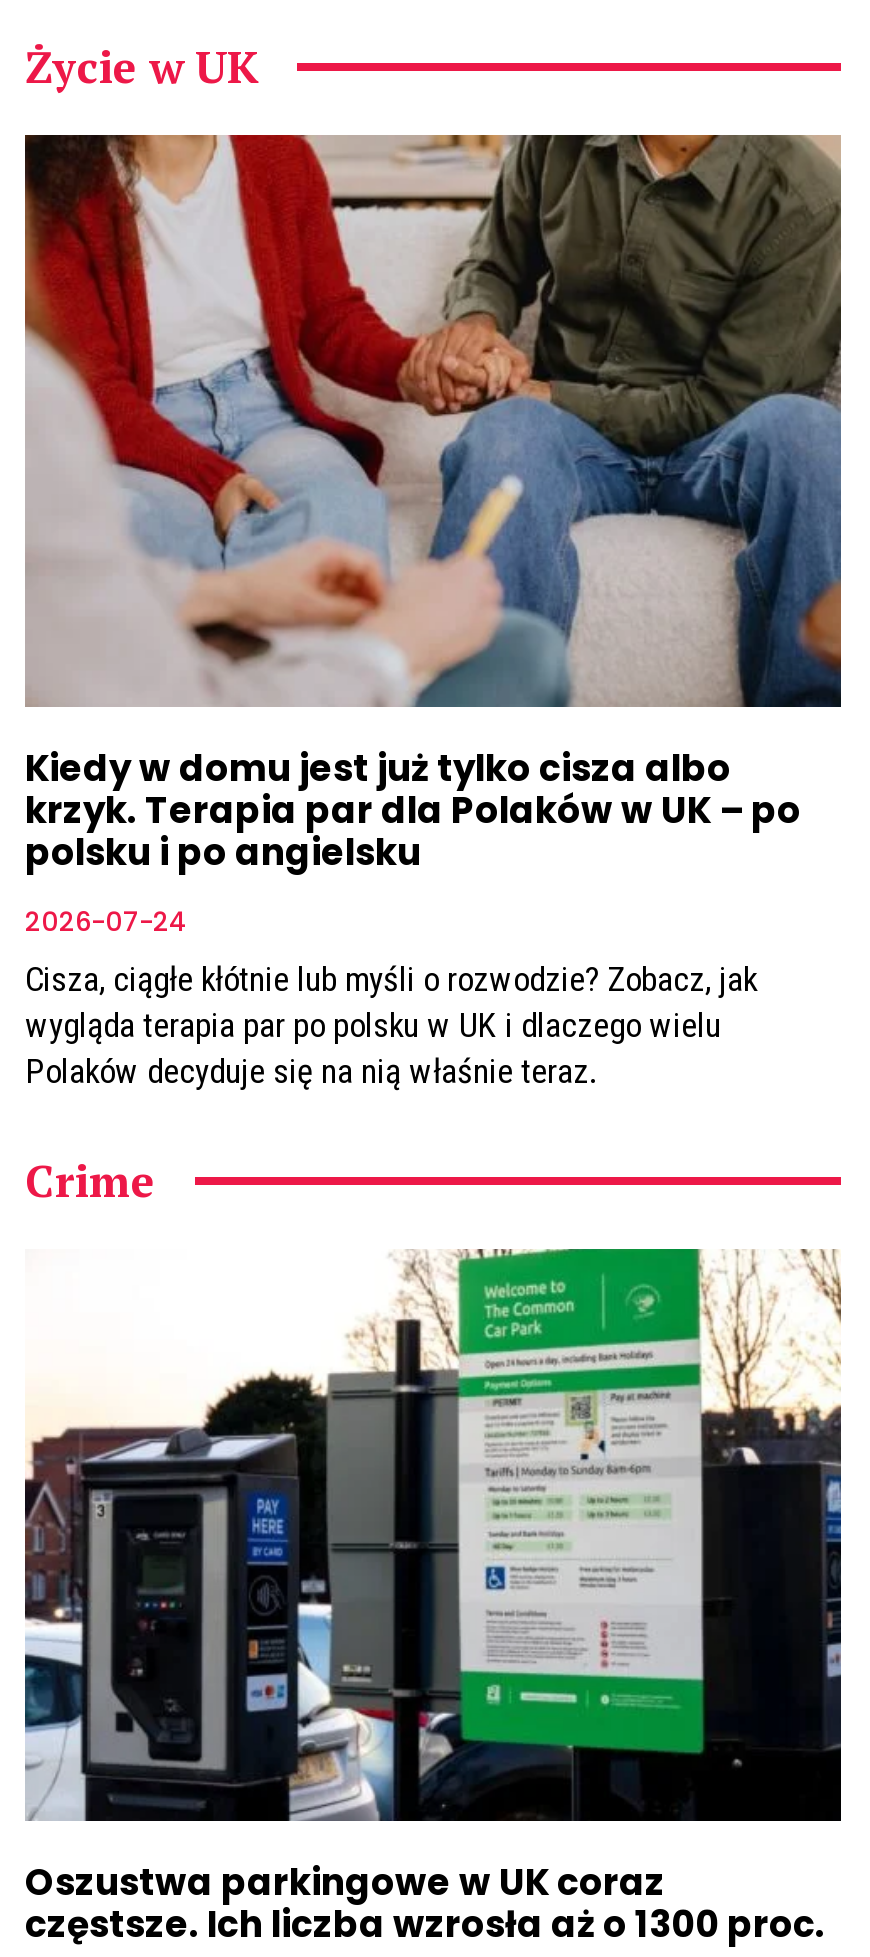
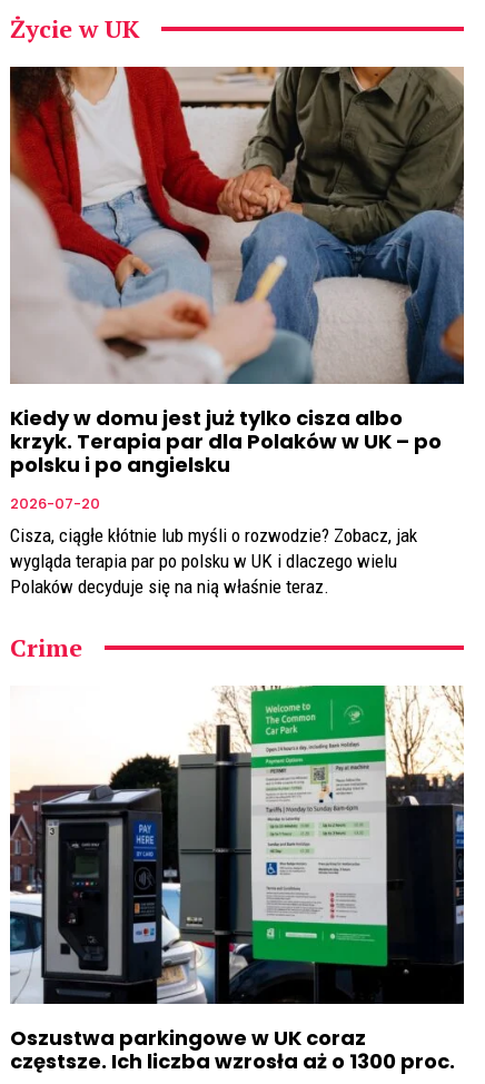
[25,903,187,941] 2026-07-24 -> [10,493,100,515] 2026-07-20

